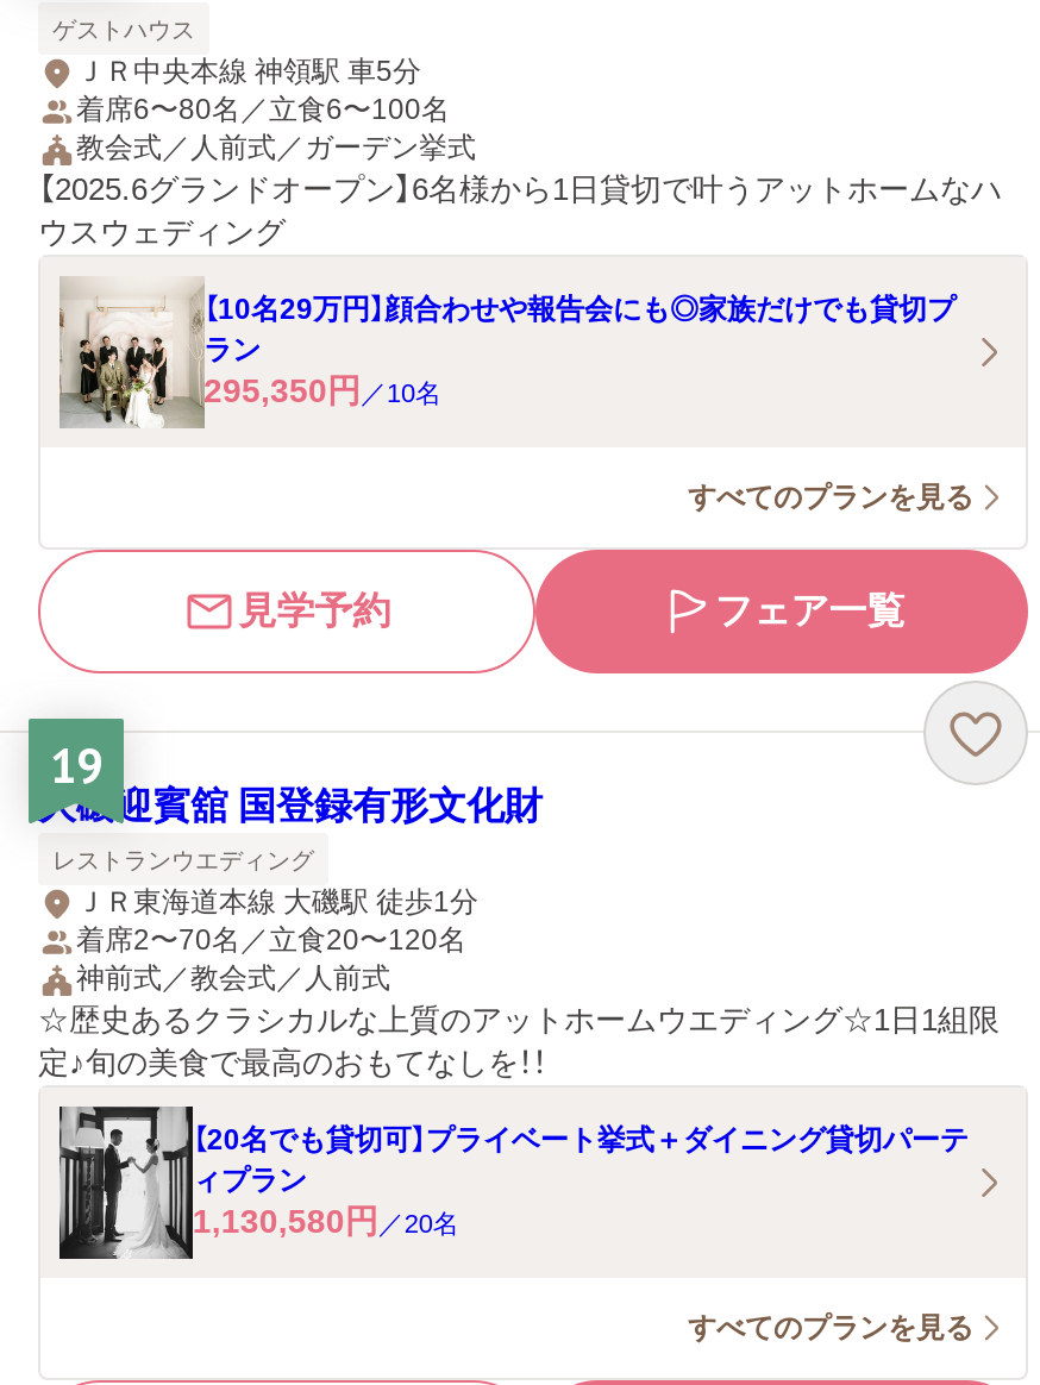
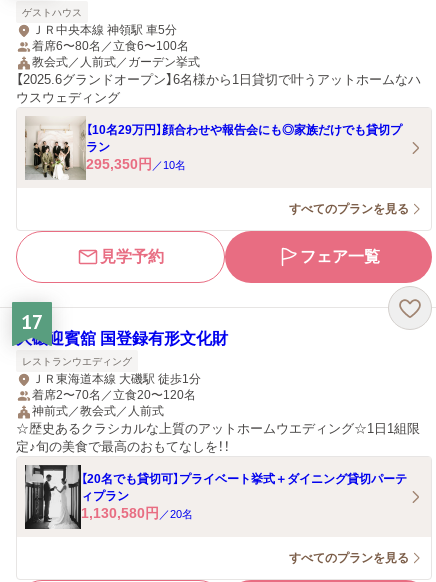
[50,735,102,797] 19 -> [21,309,43,335] 17

